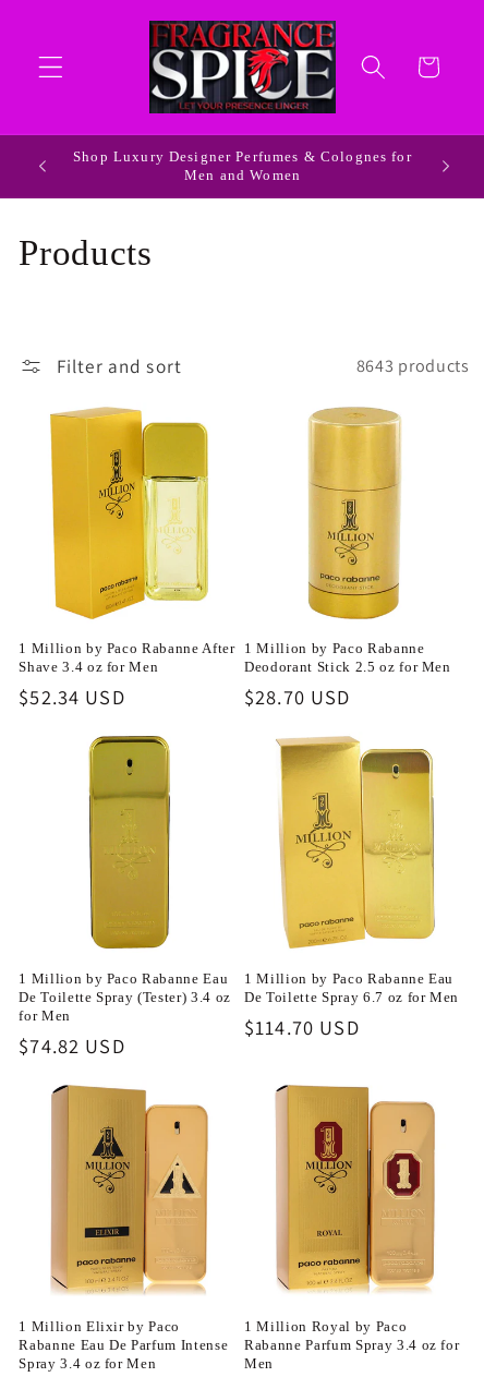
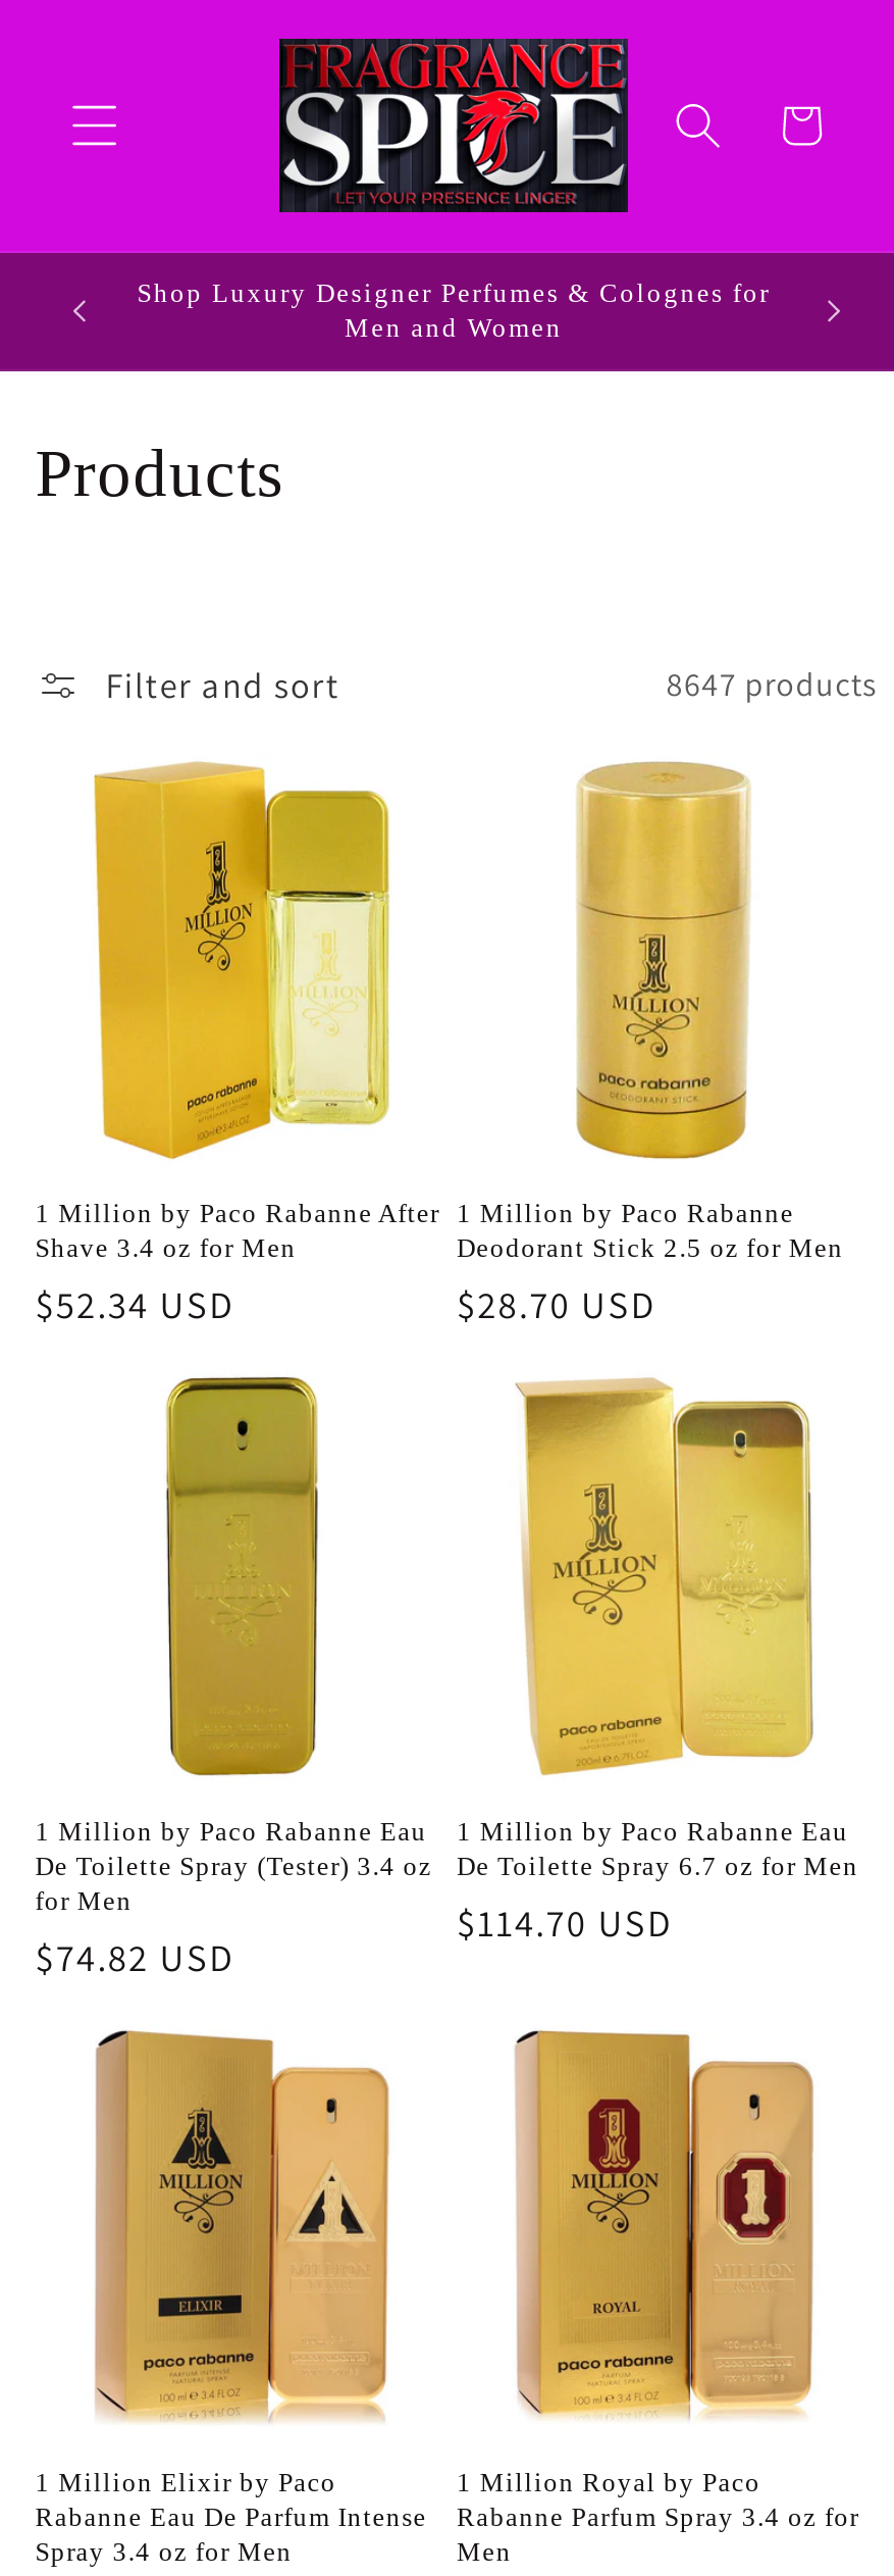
[356,355,470,378] 8643 products -> [666,664,878,707] 8647 products

